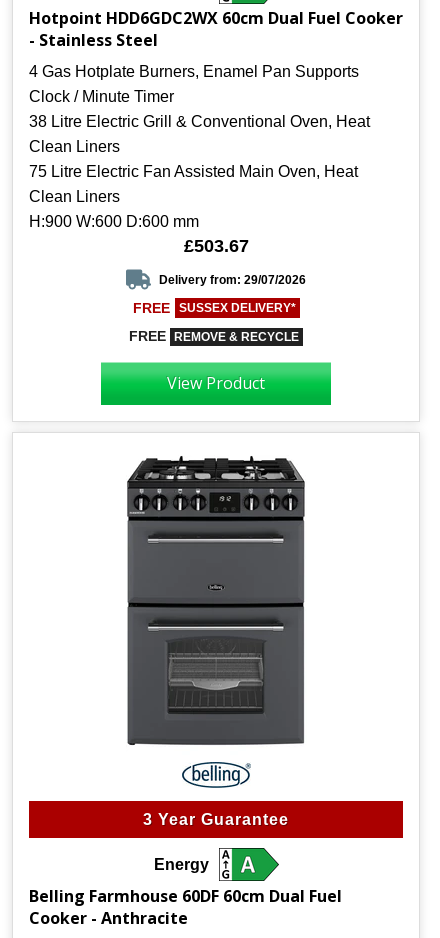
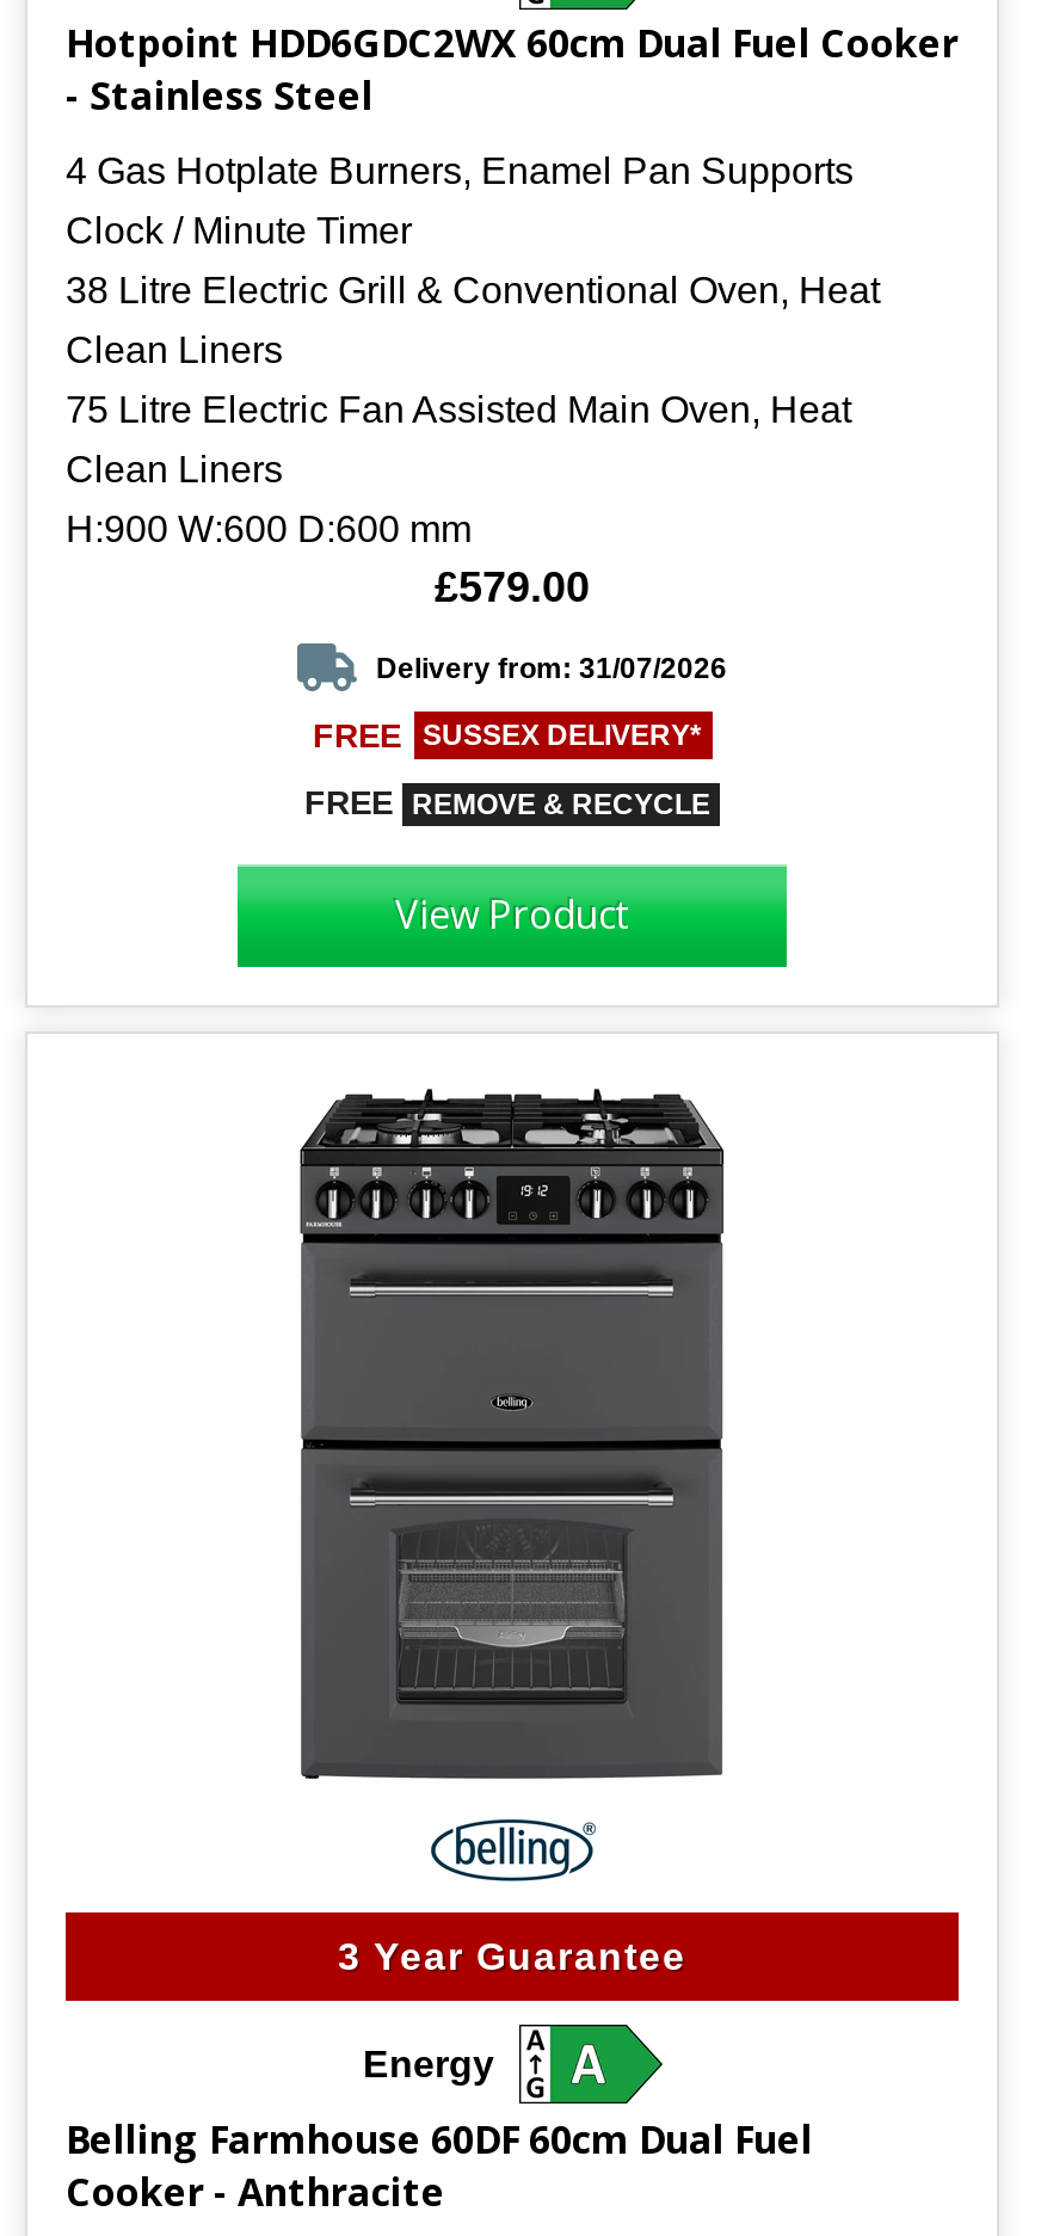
[183,236,248,256] £503.67 -> [435,564,590,612] £579.00
[159,273,306,287] Delivery from: 29/07/2026 -> [376,651,727,685] Delivery from: 31/07/2026

